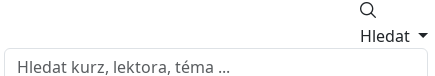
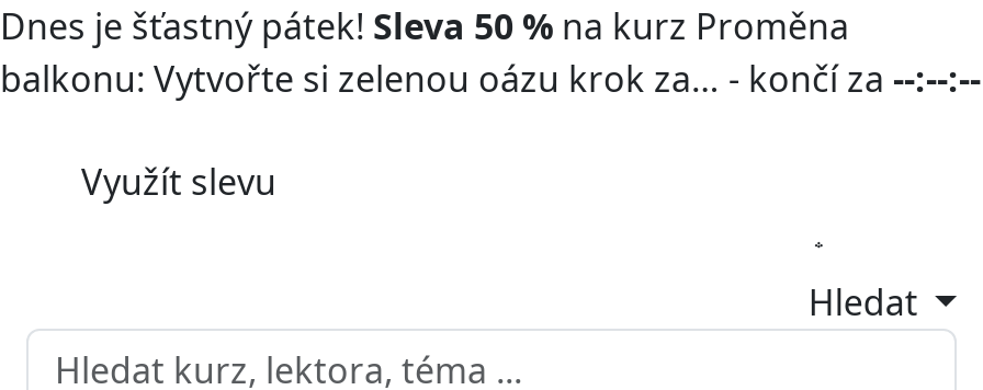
none -> [0,2,981,206] Dnes je šťastný pátek! Sleva 50 % na kurz Proměna | balkonu: Vytvořte si zelenou oázu krok za… - končí za --:--:-- | Využít slevu

